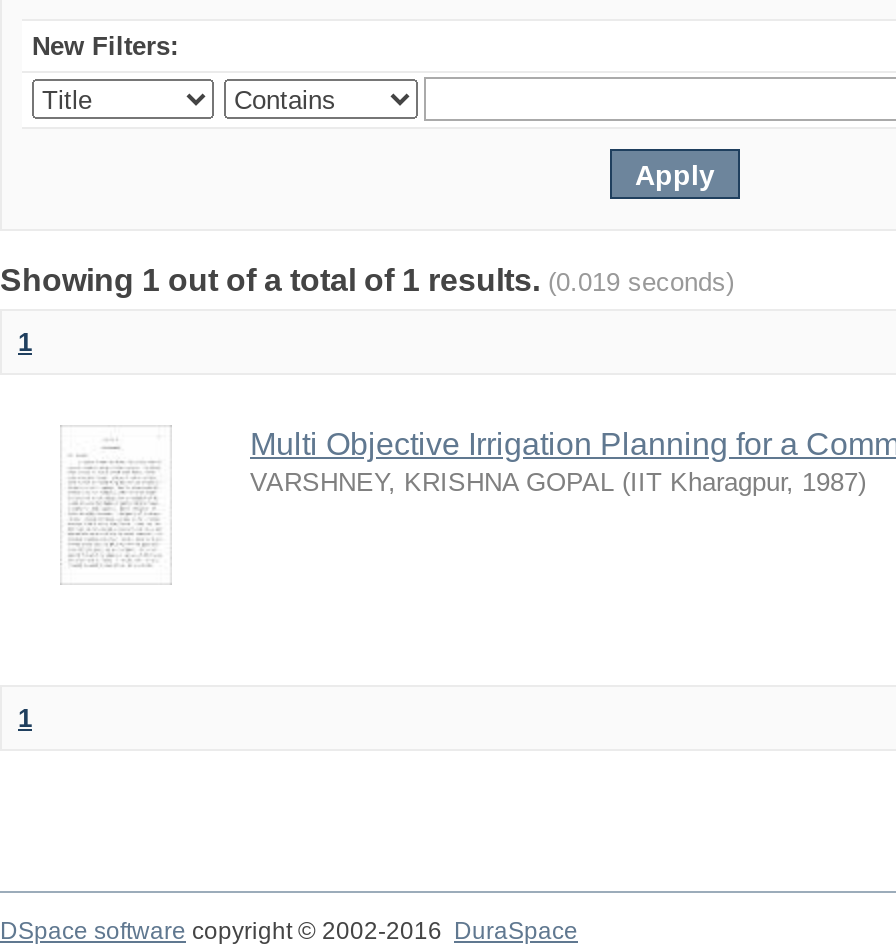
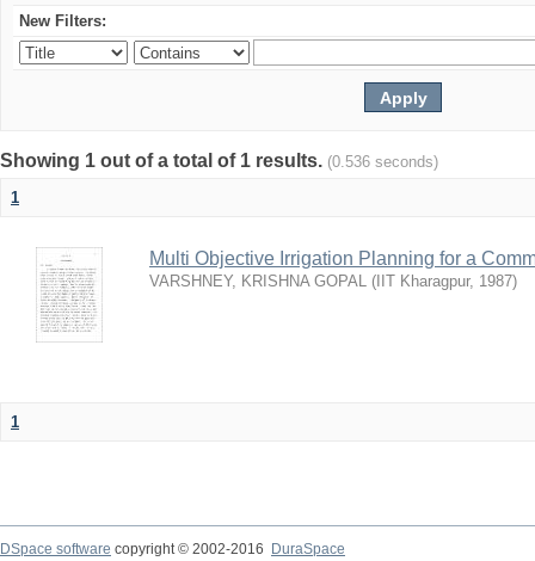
[0,263,734,297] Showing 1 out of a total of 1 results. (0.019 seconds) -> [0,150,438,171] Showing 1 out of a total of 1 results. (0.536 seconds)

